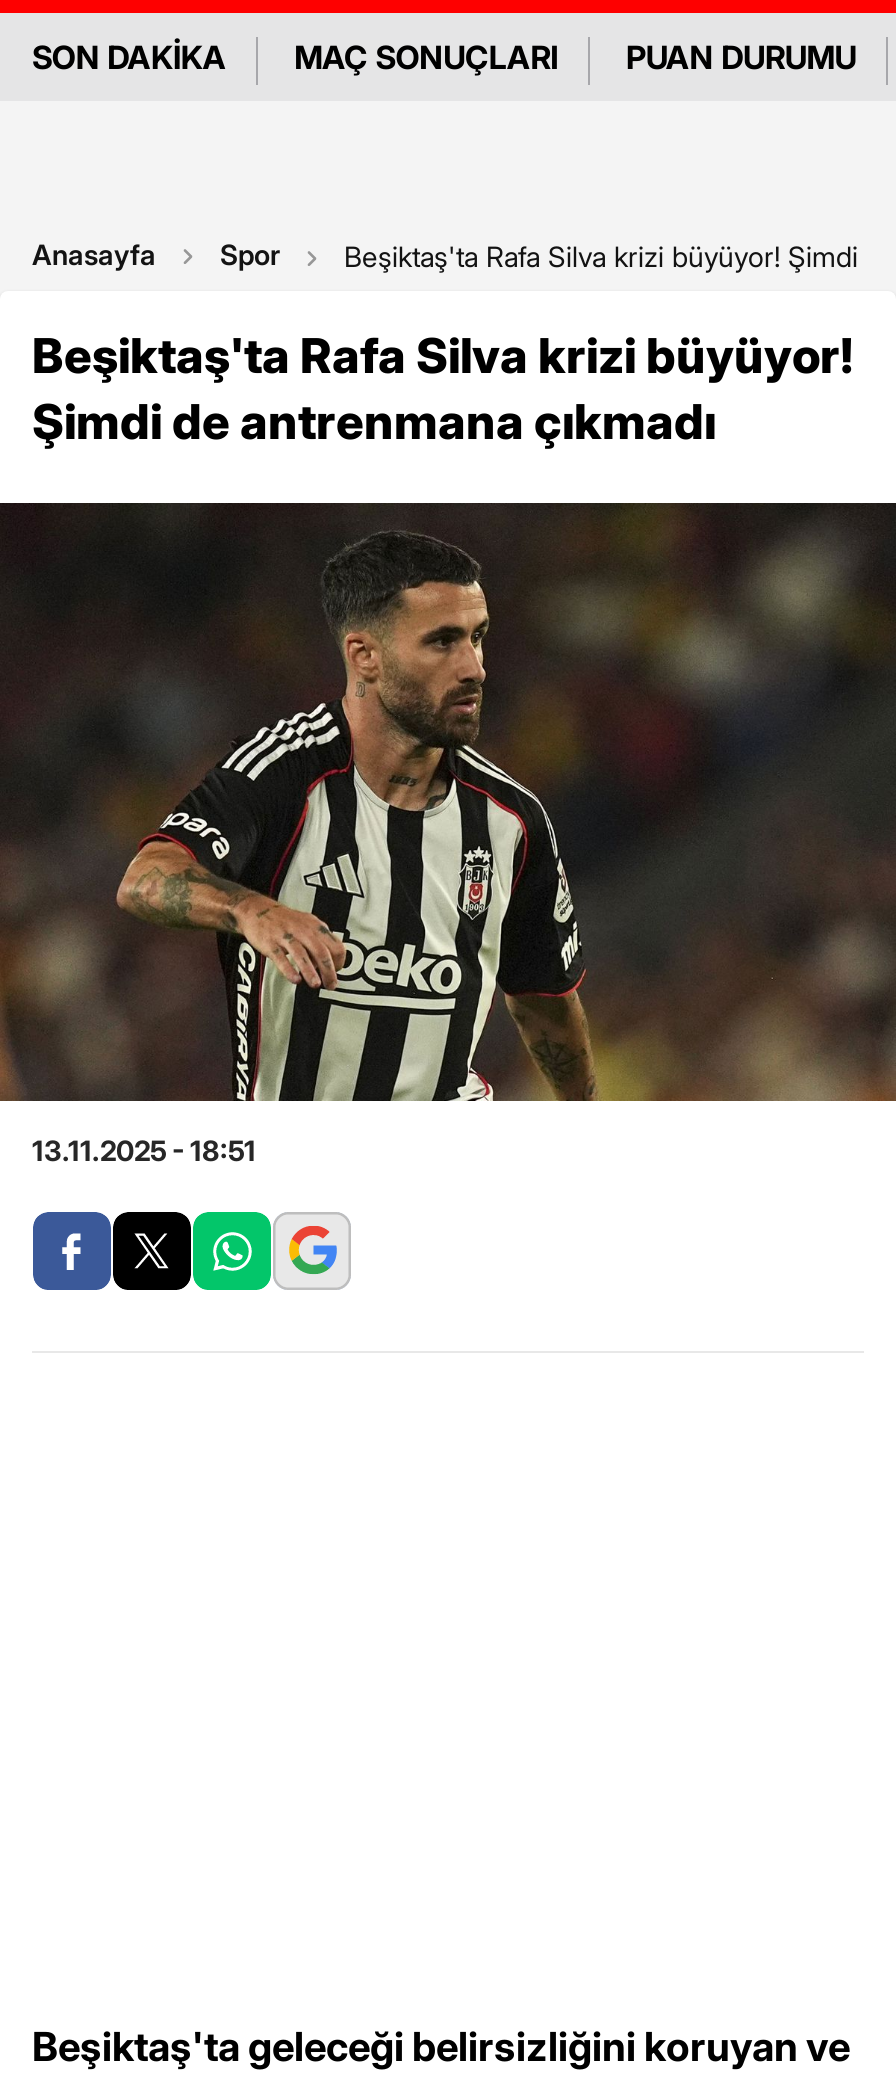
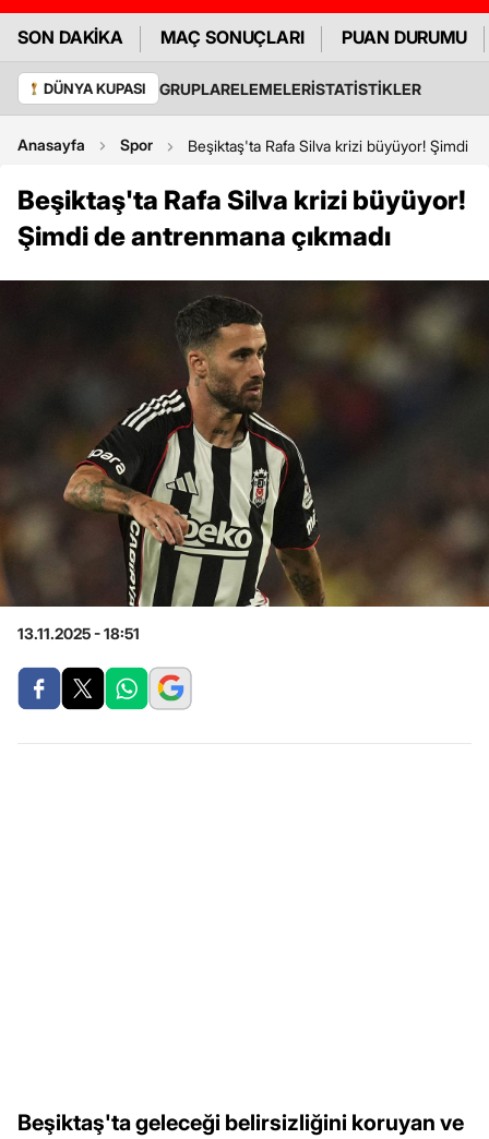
none -> [44,79,422,98] DÜNYA KUPASI | GRUPLARELEMELERİSTATİSTİKLER

